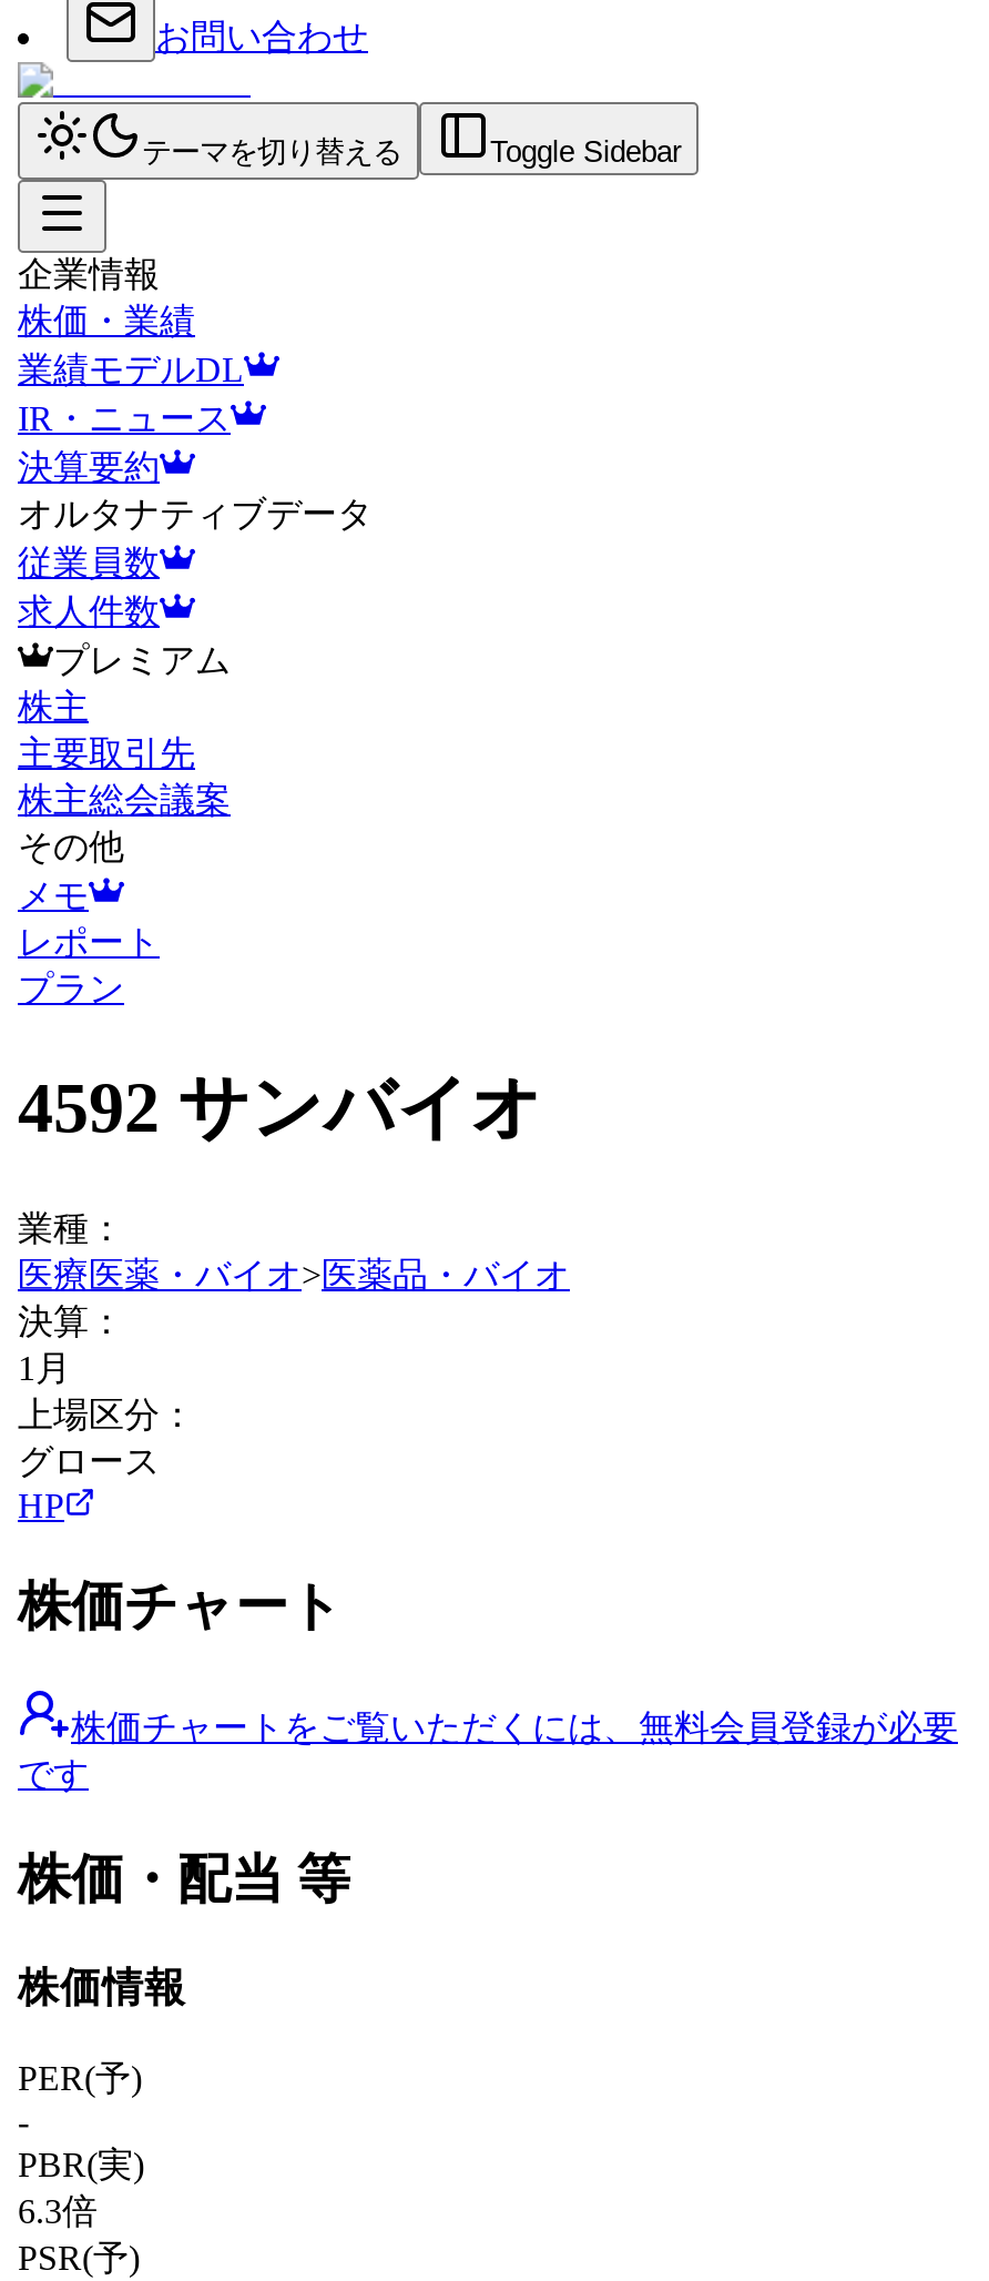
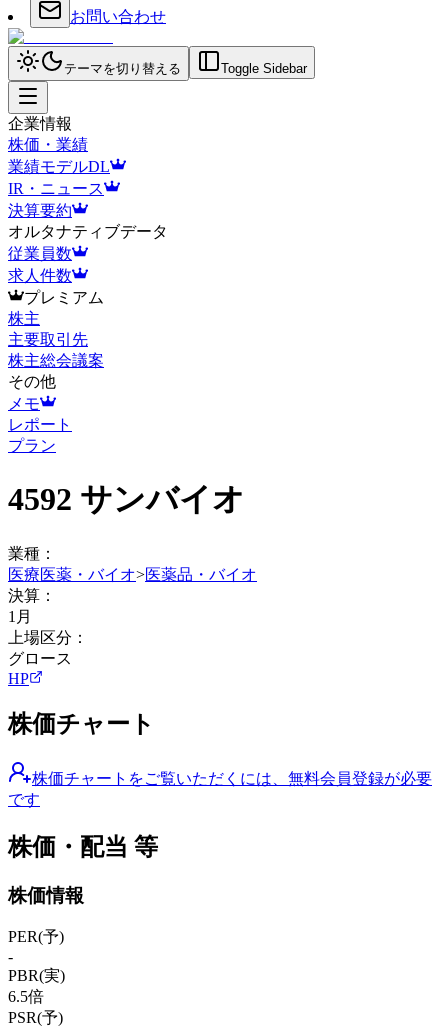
[18,2193,98,2230] 6.3倍 -> [8,988,44,1005] 6.5倍

